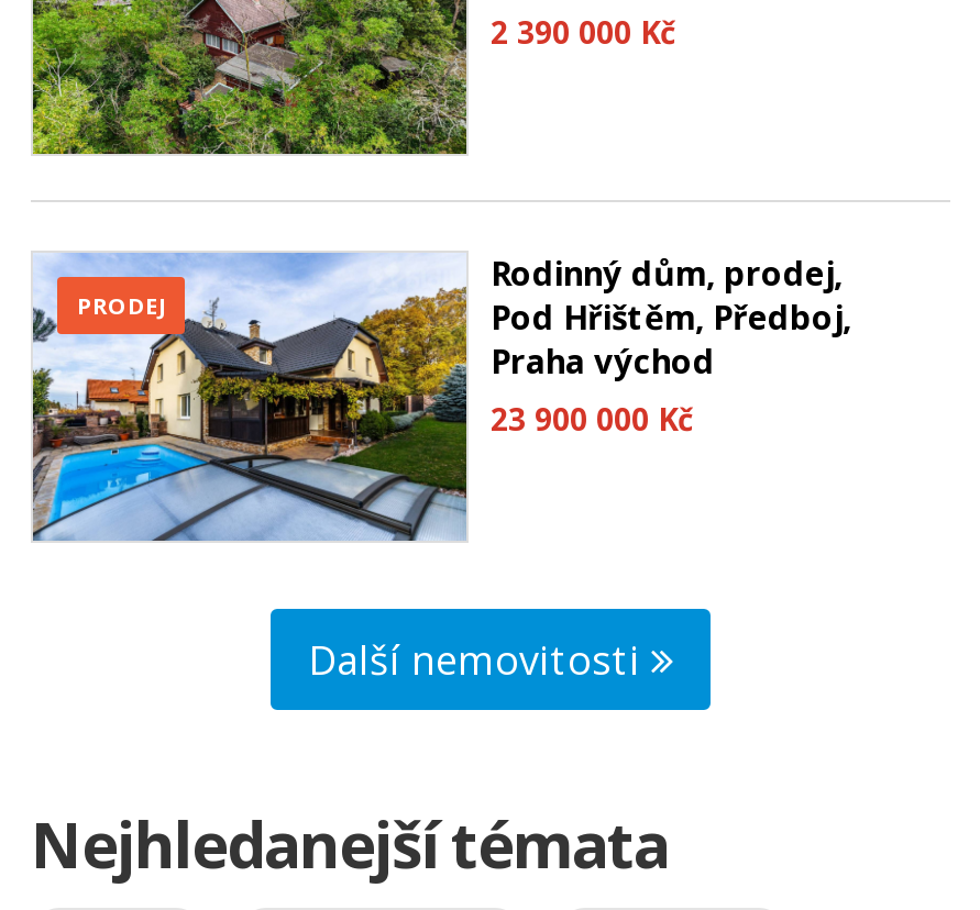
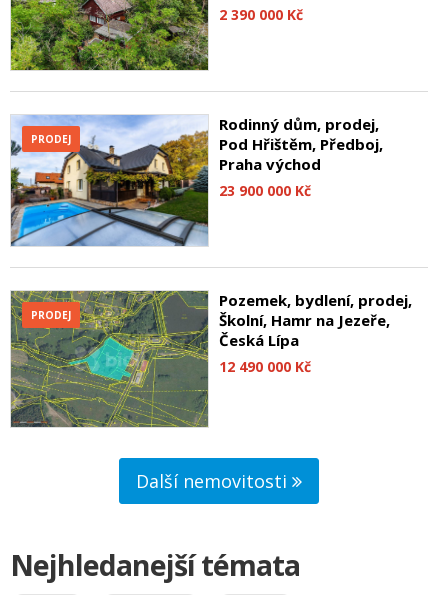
none -> [10,290,208,428] [image] | PRODEJ
none -> [219,290,412,376] Pozemek, bydlení, prodej, | Školní, Hamr na Jezeře, | Česká Lípa | 12 490 000 Kč

